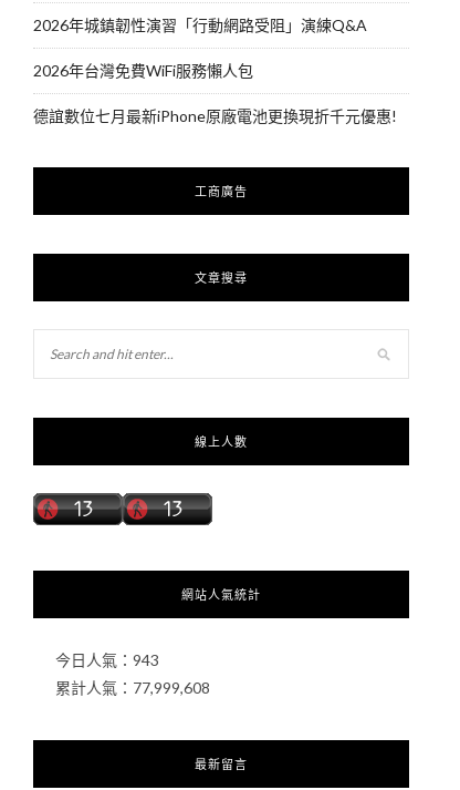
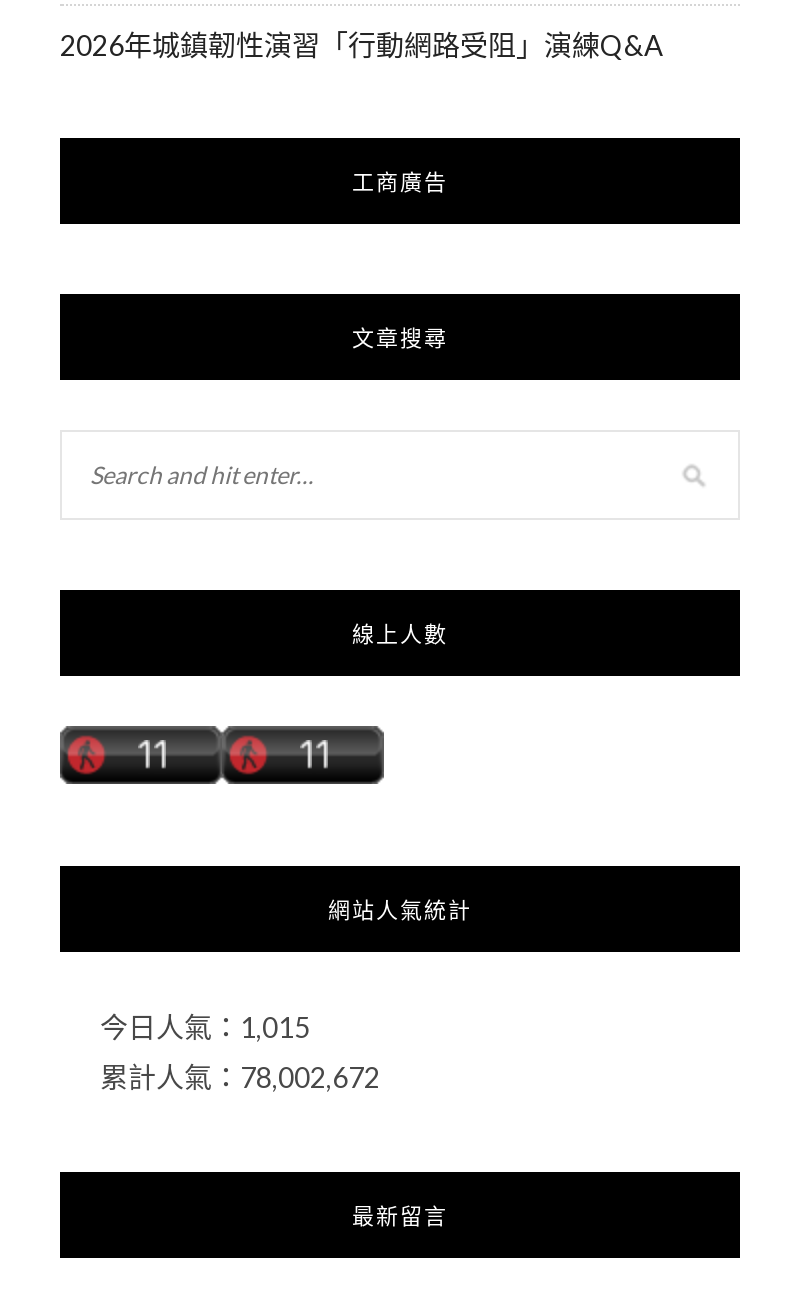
[33,61,397,125] 2026年台灣免費WiFi服務懶人包 | 德誼數位七月最新iPhone原廠電池更換現折千元優惠! -> none
[55,650,159,669] 今日人氣：943 -> [100,1010,310,1044] 今日人氣：1,015
[55,678,210,697] 累計人氣：77,999,608 -> [100,1060,380,1094] 累計人氣：78,002,672

